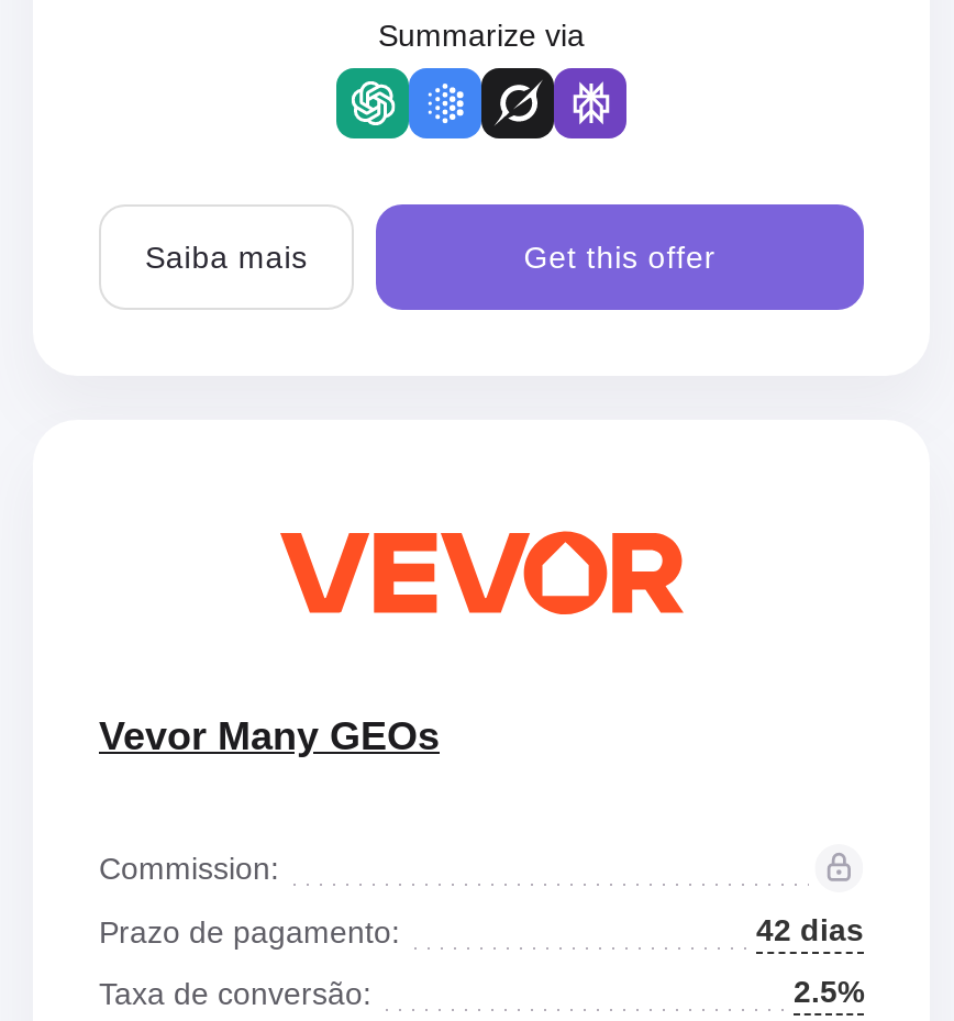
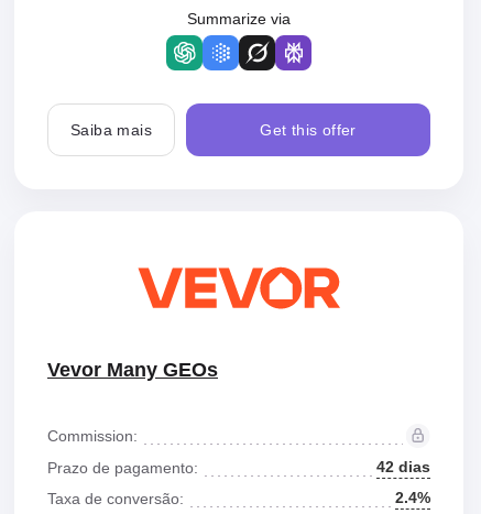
[794,974,864,1009] 2.5% -> [395,489,430,506] 2.4%

